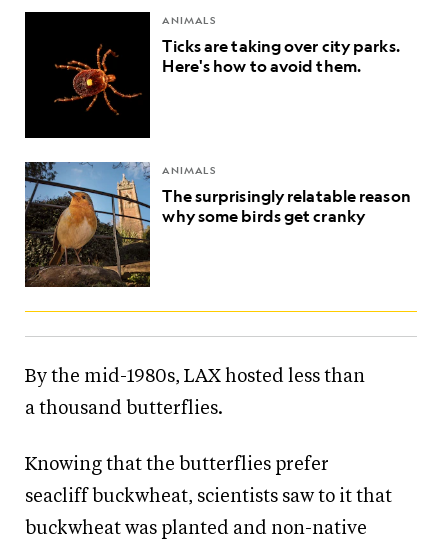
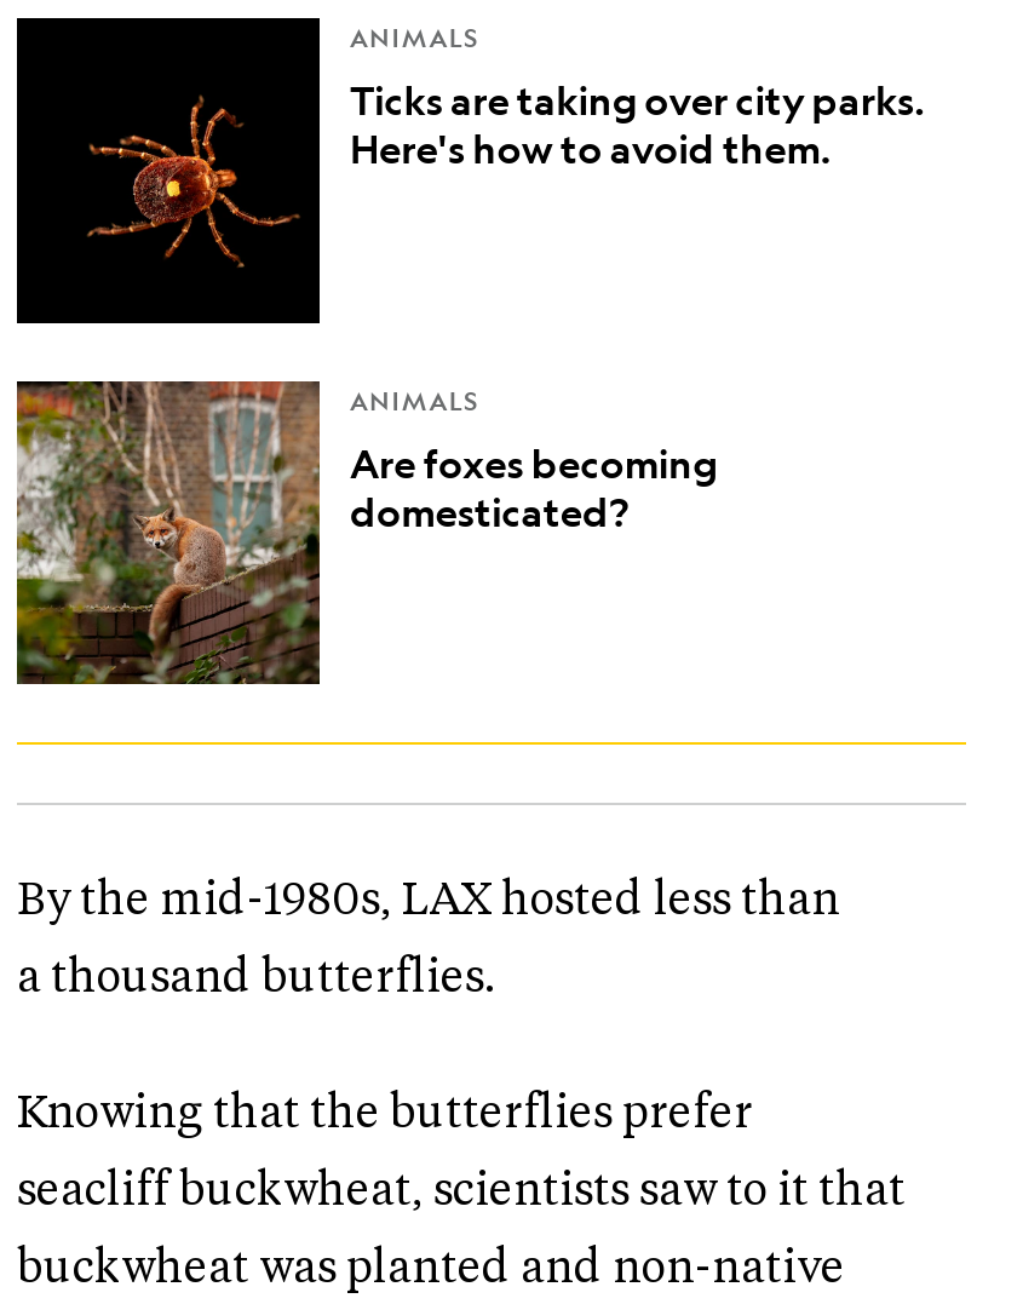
[24,161,411,287] [image] | The surprisingly relatable reason | why some birds get cranky -> [15,379,717,684] [image] | Are foxes becoming | domesticated?

